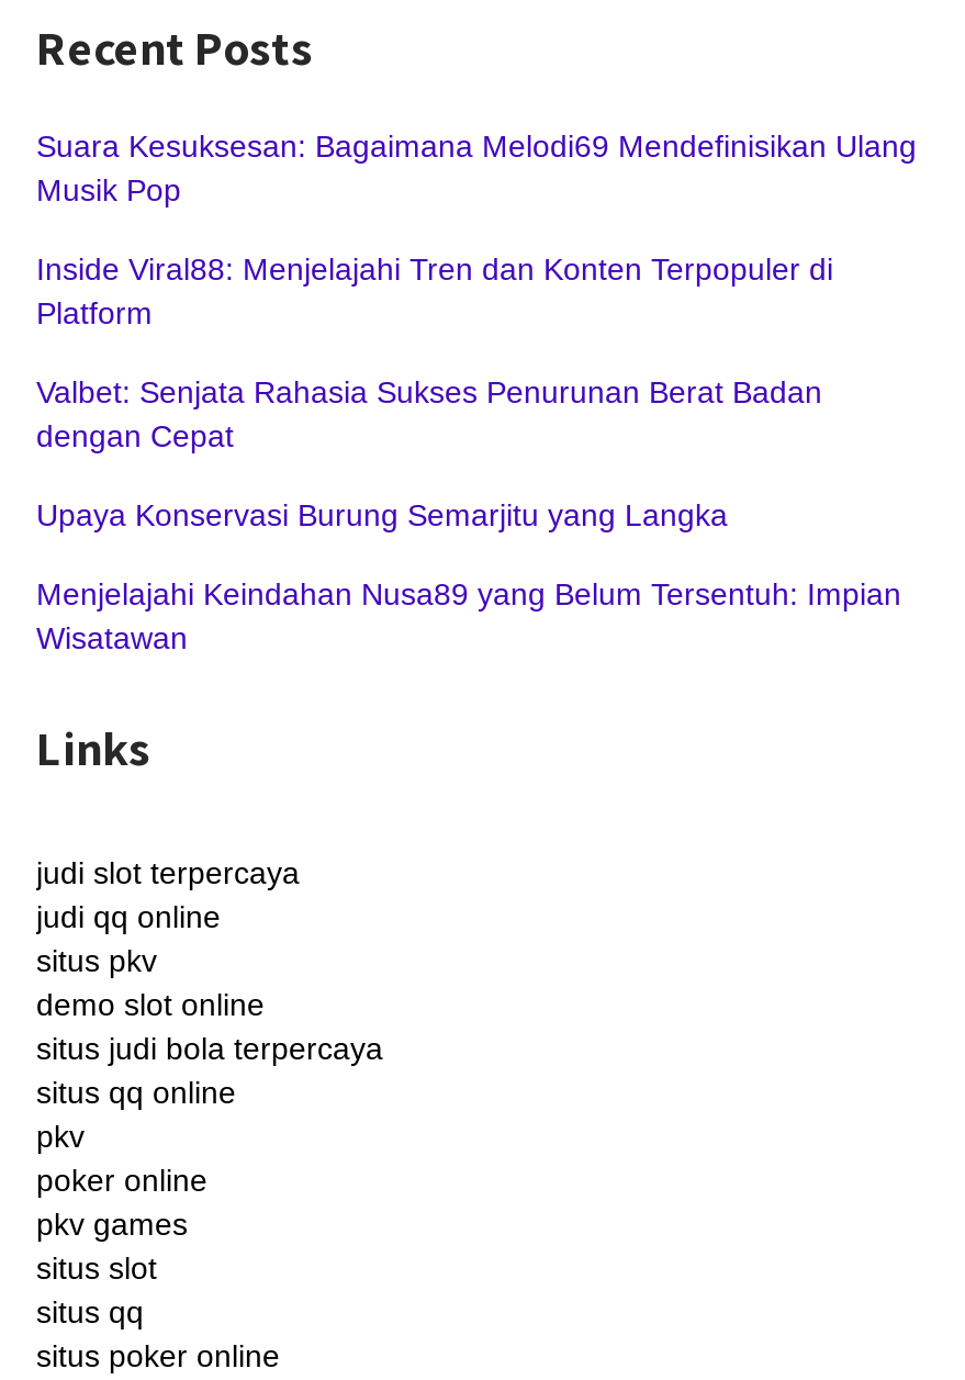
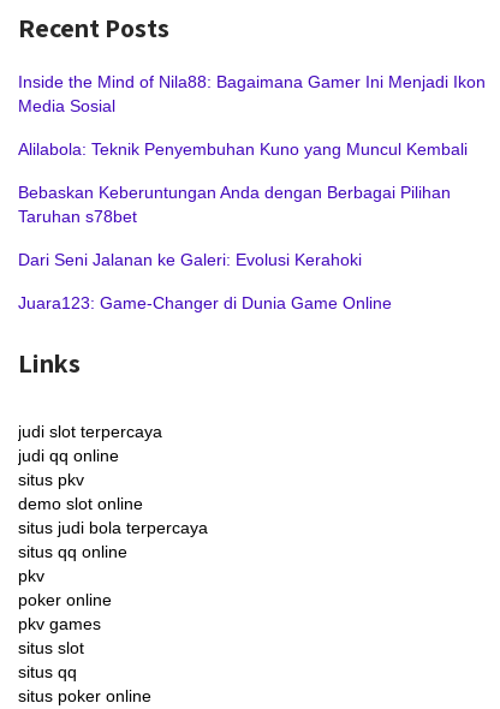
[36,128,917,207] Suara Kesuksesan: Bagaimana Melodi69 Mendefinisikan Ulang | Musik Pop -> [18,72,486,115] Inside the Mind of Nila88: Bagaimana Gamer Ini Menjadi Ikon | Media Sosial
[36,251,833,330] Inside Viral88: Menjelajahi Tren dan Konten Terpopuler di | Platform -> [18,139,468,159] Alilabola: Teknik Penyembuhan Kuno yang Muncul Kembali
[36,374,822,453] Valbet: Senjata Rahasia Sukses Penurunan Berat Badan | dengan Cepat -> [18,183,451,226] Bebaskan Keberuntungan Anda dengan Berbagai Pilihan | Taruhan s78bet
[36,497,728,532] Upaya Konservasi Burung Semarjitu yang Langka -> [18,250,362,269] Dari Seni Jalanan ke Galeri: Evolusi Kerahoki
[36,576,901,655] Menjelajahi Keindahan Nusa89 yang Belum Tersentuh: Impian | Wisatawan -> [18,293,392,312] Juara123: Game-Changer di Dunia Game Online

